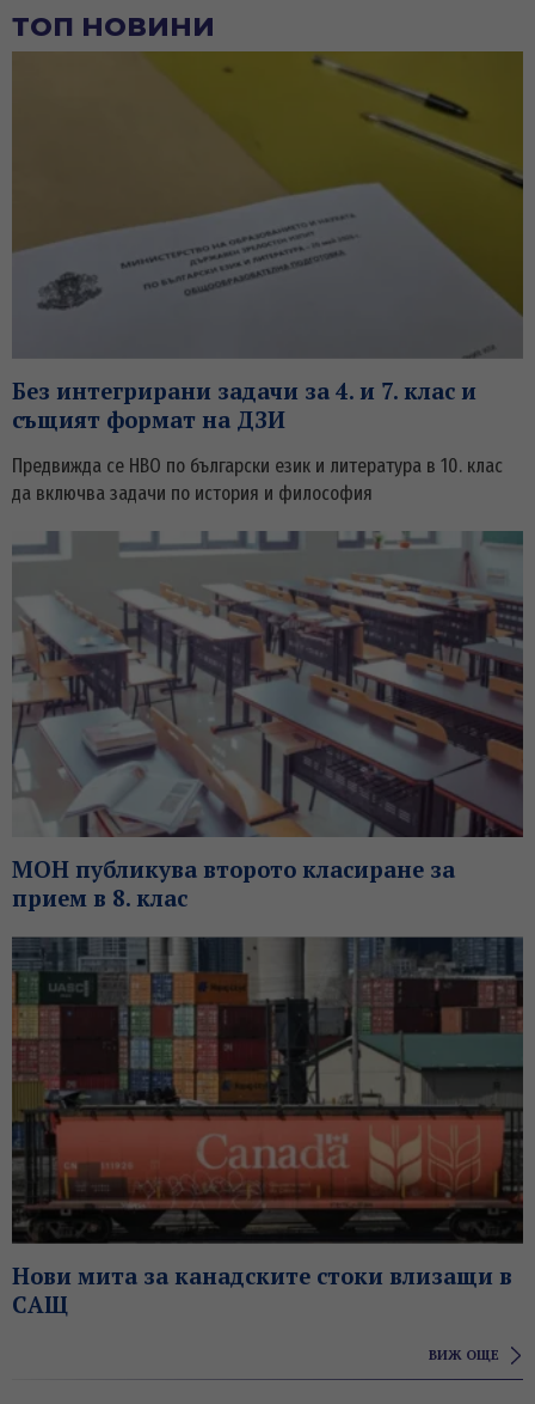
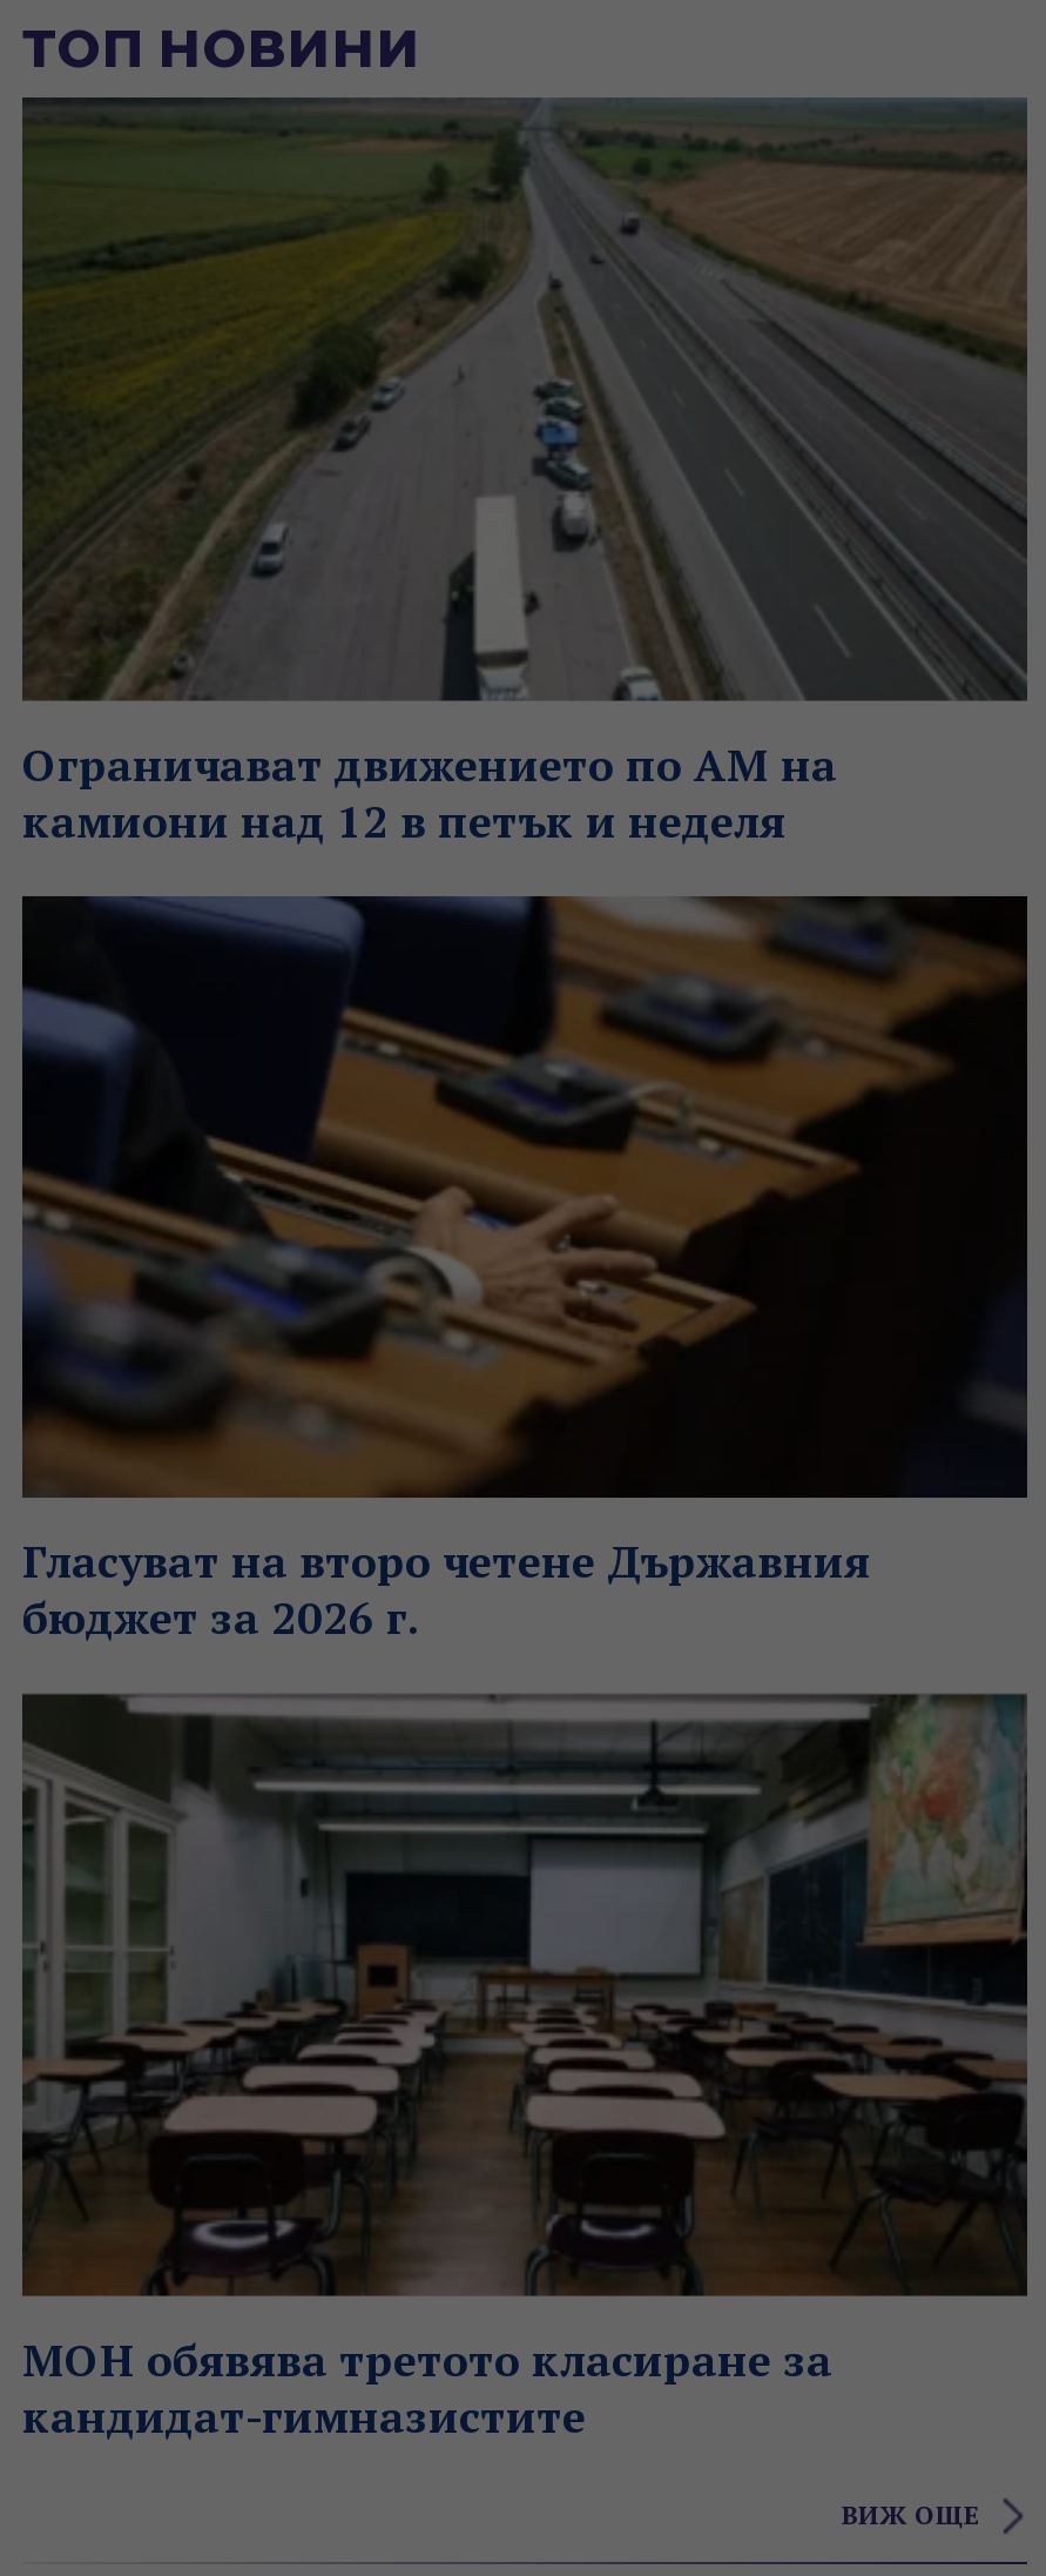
[11,50,524,505] [image] | Без интегрирани задачи за 4. и 7. клас и | същият формат на ДЗИ | Предвижда се НВО по български език и литература в 10. клас | да включва задачи по история и философия -> [20,95,1027,848] [image] | Ограничават движението по АМ на | камиони над 12 в петък и неделя
[12,530,524,913] [image] | МОН публикува второто класиране за | прием в 8. клас -> [20,896,1030,1647] [image] | Гласуват на второ четене Държавния | бюджет за 2026 г.
[11,936,524,1319] [image] | Нови мита за канадските стоки влизащи в | САЩ -> [20,1693,1030,2445] [image] | МОН обявява третото класиране за | кандидат-гимназистите

